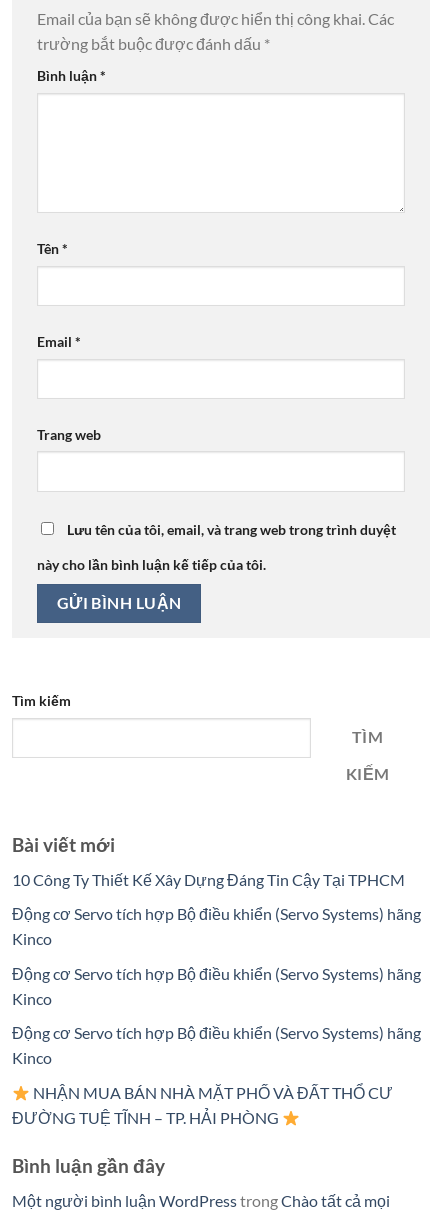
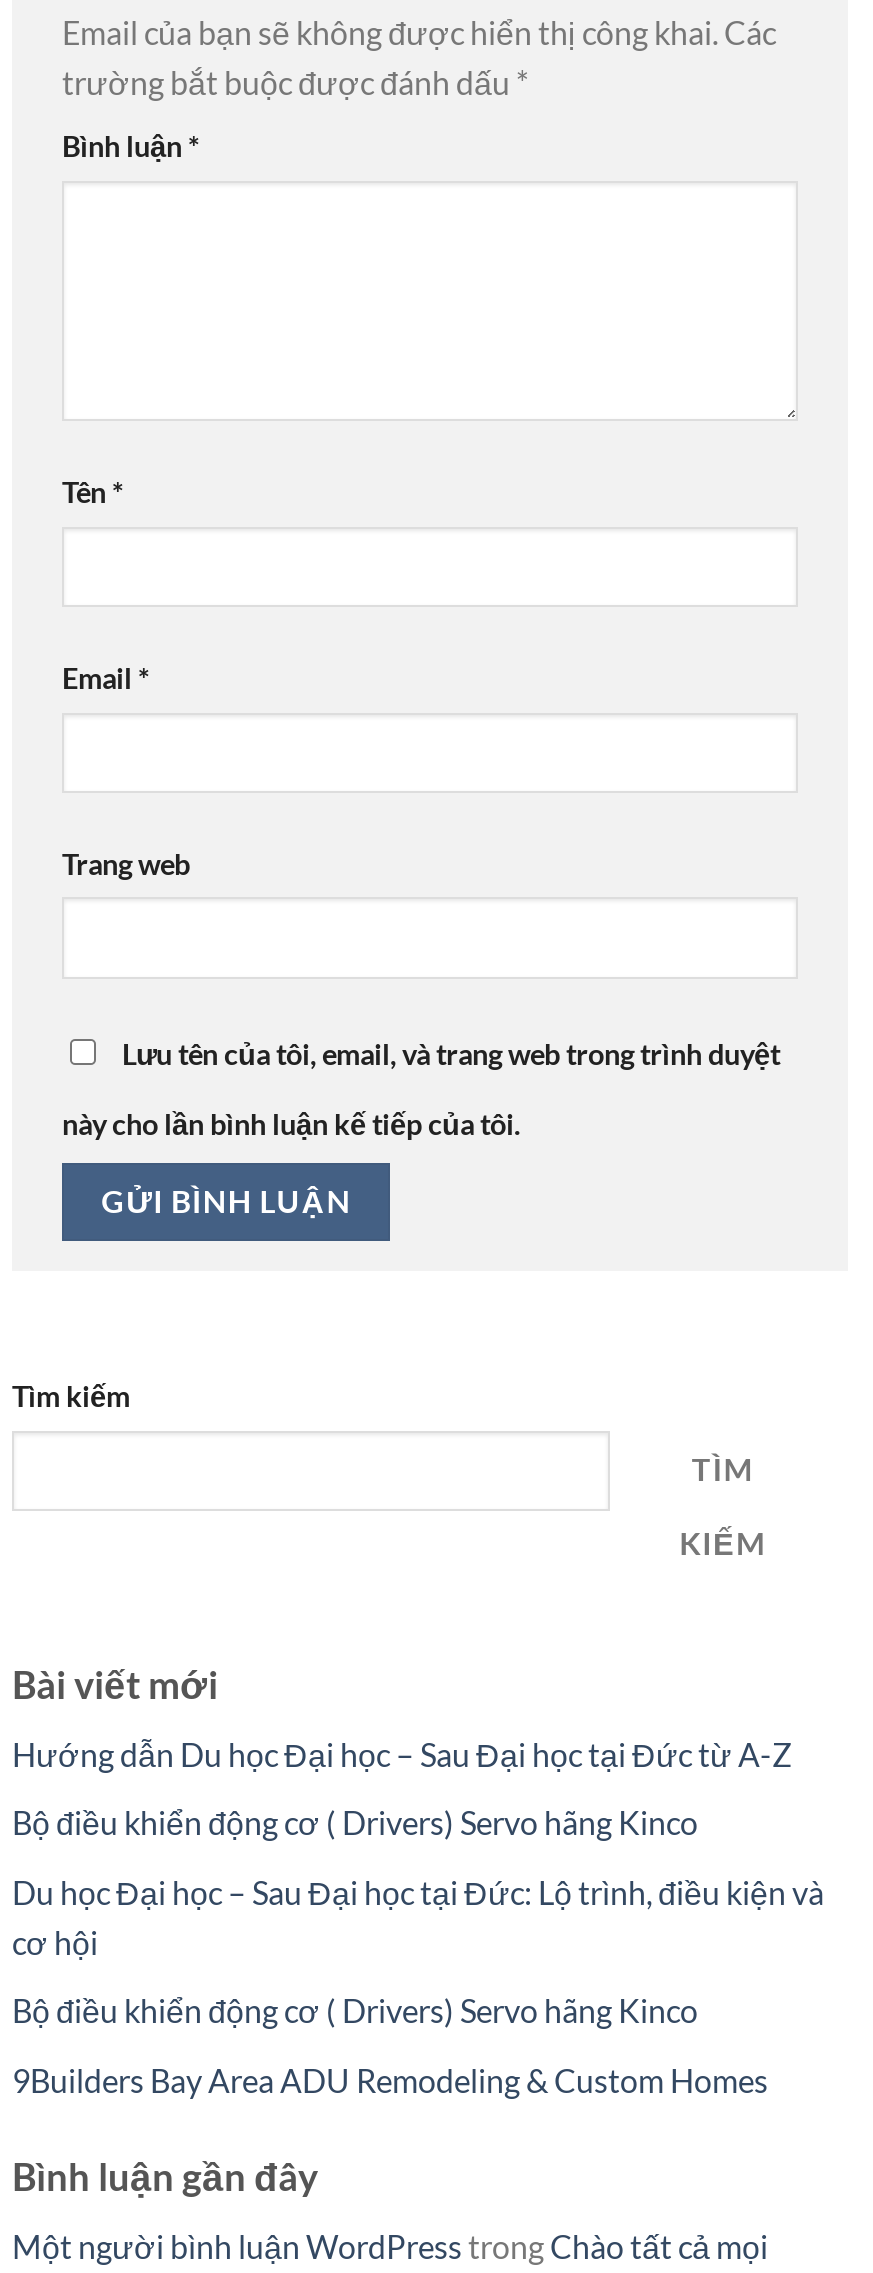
[12,870,405,889] 10 Công Ty Thiết Kế Xây Dựng Đáng Tin Cậy Tại TPHCM -> [12,1734,792,1772] Hướng dẫn Du học Đại học – Sau Đại học tại Đức từ A-Z
[12,904,421,948] Động cơ Servo tích hợp Bộ điều khiển (Servo Systems) hãng | Kinco -> [12,1804,698,1842] Bộ điều khiển động cơ ( Drivers) Servo hãng Kinco
[12,964,421,1008] Động cơ Servo tích hợp Bộ điều khiển (Servo Systems) hãng | Kinco -> [12,1873,824,1961] Du học Đại học – Sau Đại học tại Đức: Lộ trình, điều kiện và | cơ hội
[12,1023,421,1067] Động cơ Servo tích hợp Bộ điều khiển (Servo Systems) hãng | Kinco -> [12,1992,698,2030] Bộ điều khiển động cơ ( Drivers) Servo hãng Kinco
[12,1083,393,1127] NHẬN MUA BÁN NHÀ MẶT PHỐ VÀ ĐẤT THỔ CƯ | ĐƯỜNG TUỆ TĨNH – TP. HẢI PHÒNG -> [12,2061,768,2099] 9Builders Bay Area ADU Remodeling & Custom Homes

